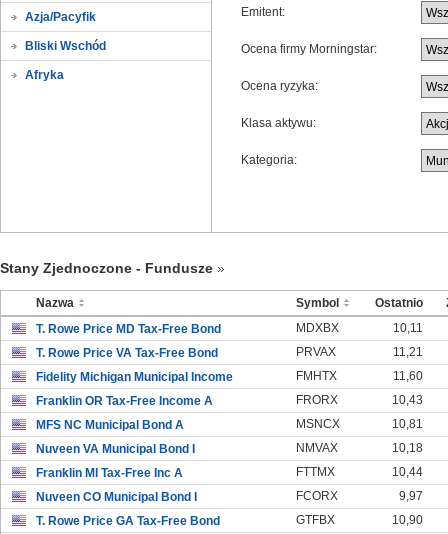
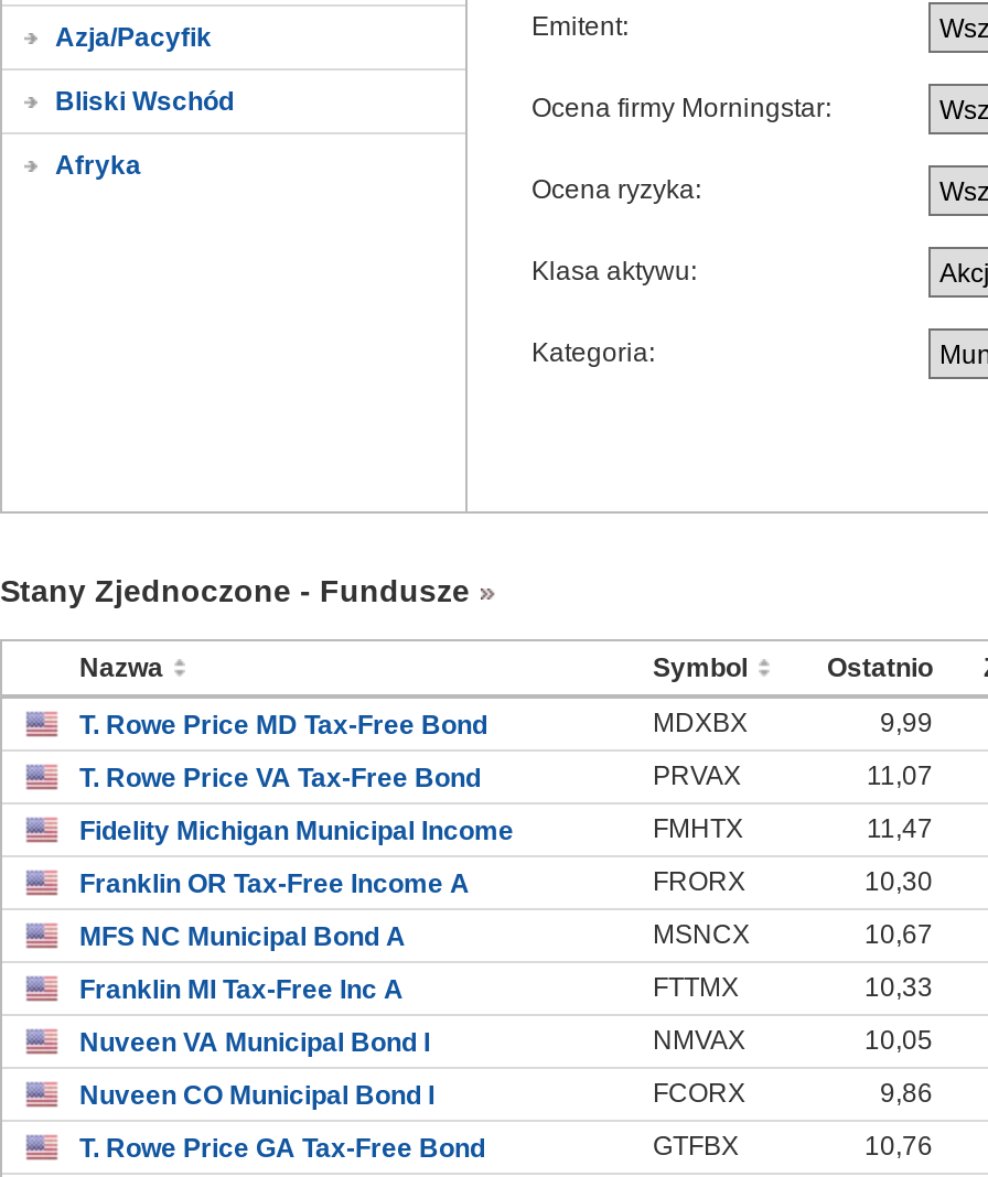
[393,321,423,335] 10,11 -> [880,708,933,738] 9,99
[393,345,423,359] 11,21 -> [867,760,933,791] 11,07
[393,369,423,383] 11,60 -> [867,813,933,844] 11,47
[392,393,423,407] 10,43 -> [864,866,933,897] 10,30
[392,417,423,431] 10,81 -> [864,919,933,1003] 10,67 | 10,33
moved [36,441,338,456] -> [79,1025,745,1058]: Nuveen VA Municipal Bond I | NMVAX
[392,441,423,479] 10,18 | 10,44 -> [864,1025,933,1056] 10,05
moved [36,465,335,480] -> [79,972,739,1005]: Franklin MI Tax-Free Inc A | FTTMX
[399,489,423,503] 9,97 -> [880,1078,933,1109] 9,86
[392,513,423,527] 10,90 -> [864,1131,933,1162] 10,76

